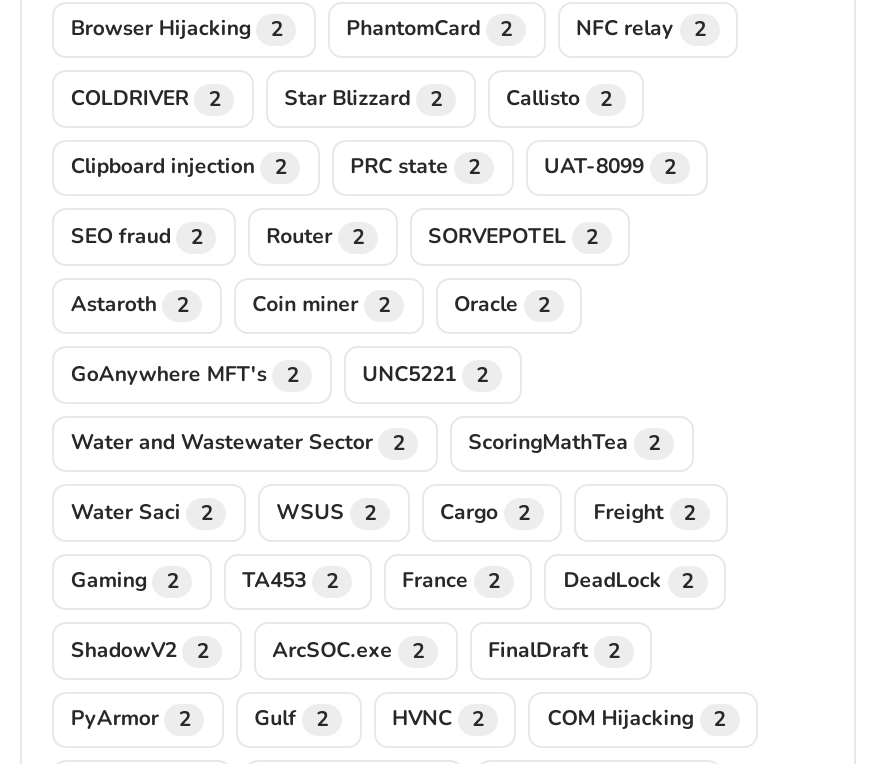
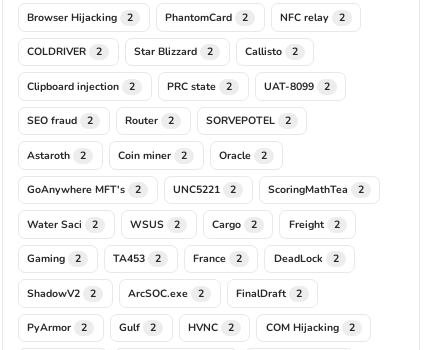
[71,427,405,458] Water and Wastewater Sector 2 -> none

